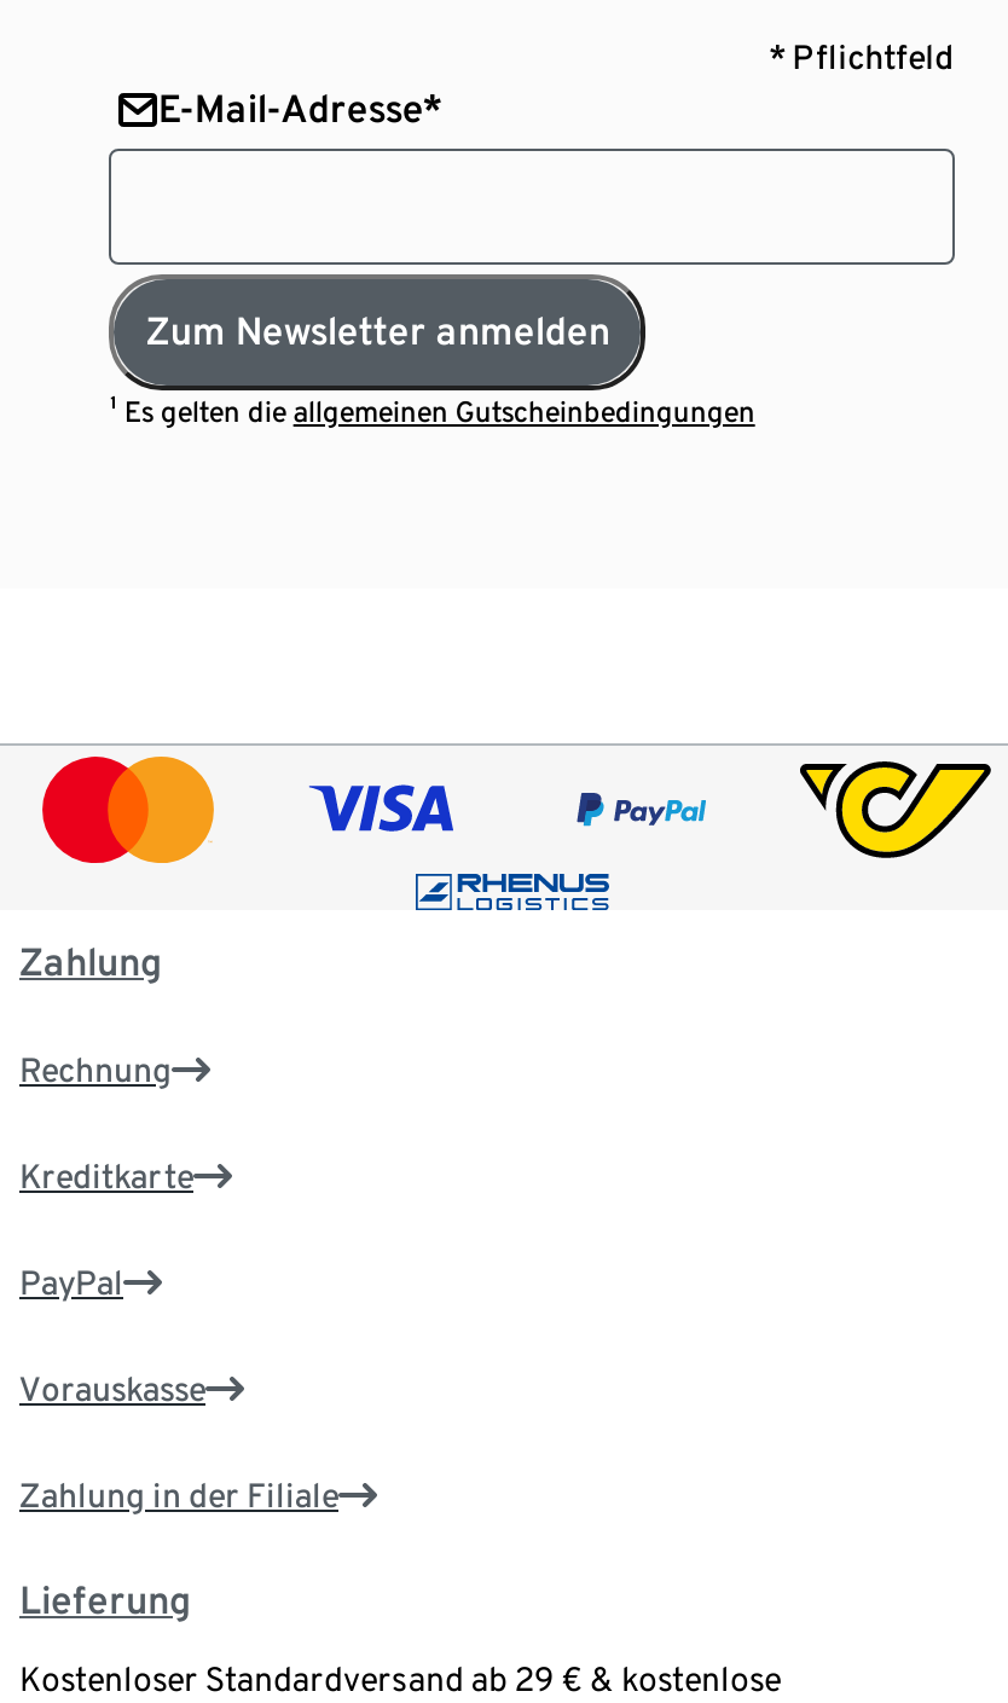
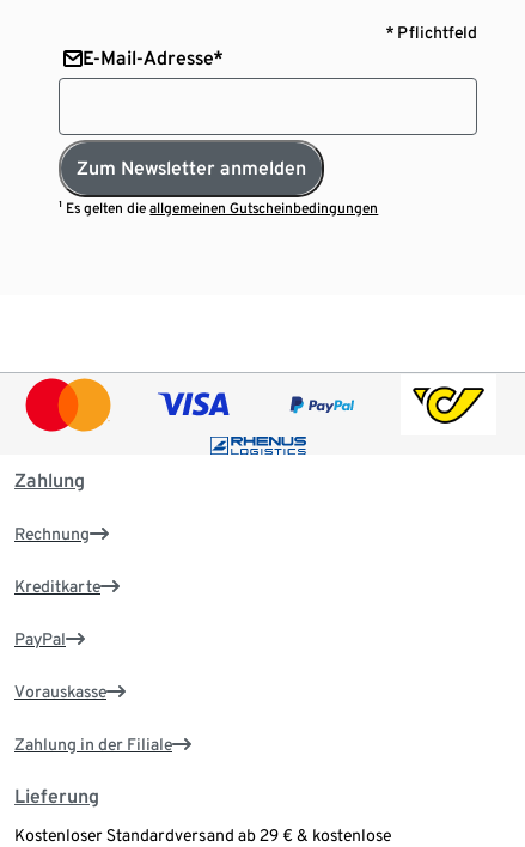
[798,758,993,862] [image] -> [401,380,495,429] [image]

